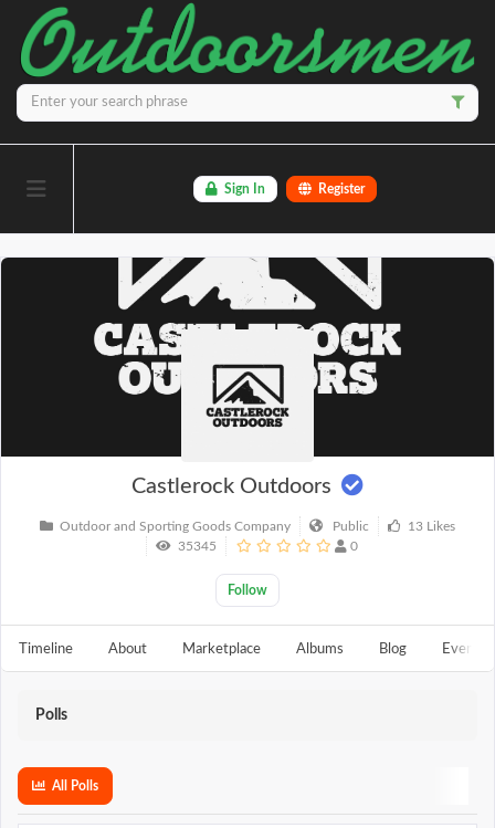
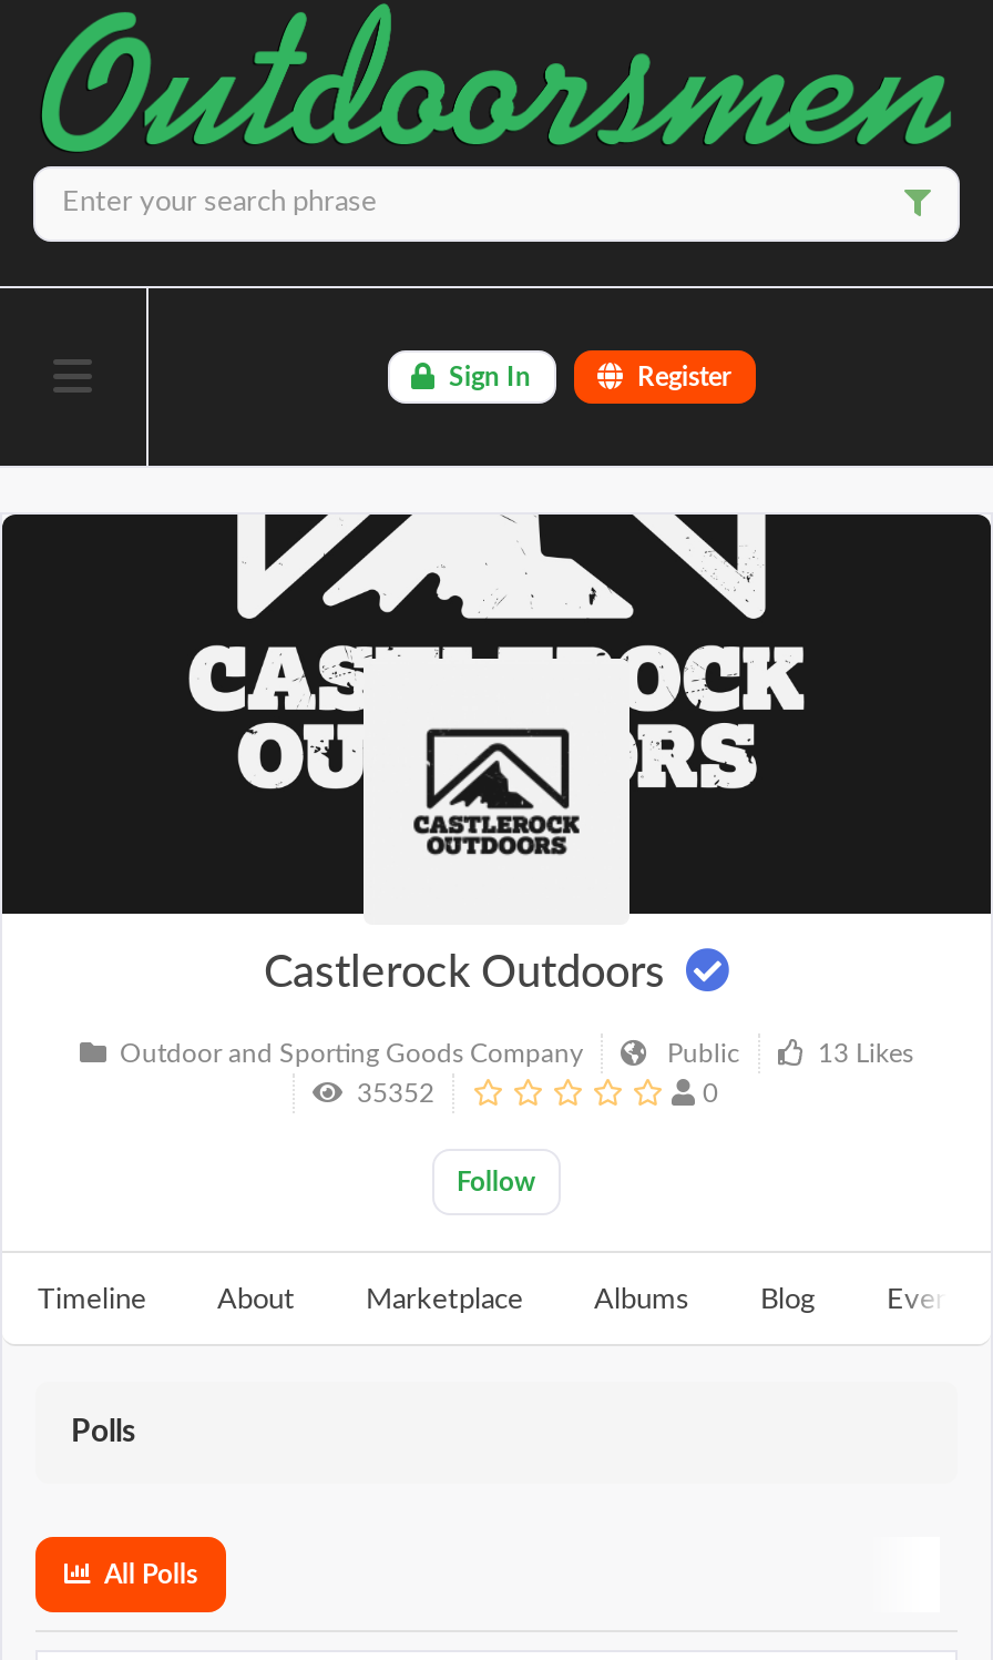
[171,539,217,553] 35345 -> [344,1080,434,1107] 35352

